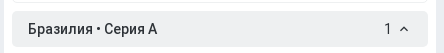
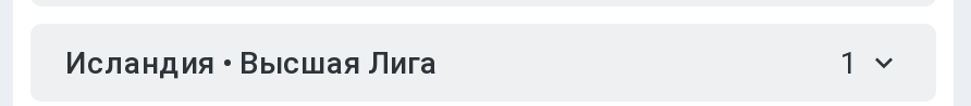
[28,21,157,37] Бразилия • Серия A -> [65,45,438,80] Исландия • Высшая Лига

